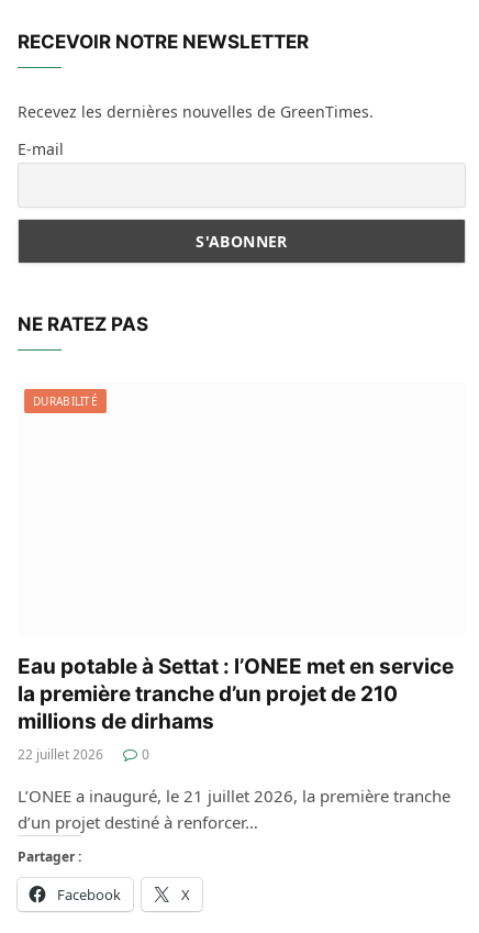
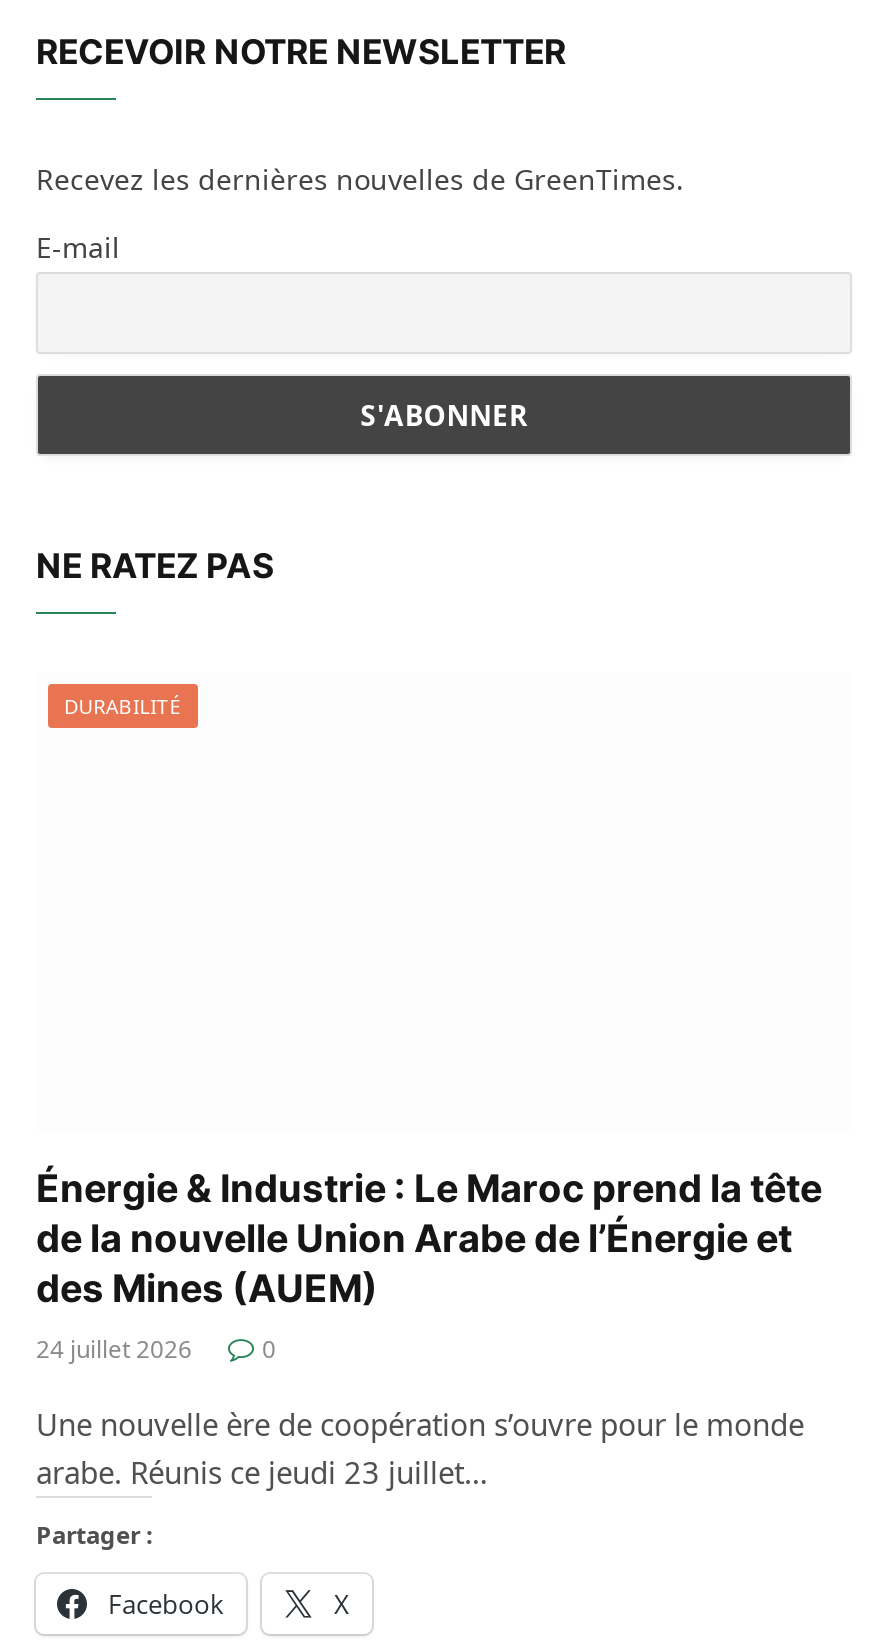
[18,654,454,763] Eau potable à Settat : l’ONEE met en service | la première tranche d’un projet de 210 | millions de dirhams | 22 juillet 2026 -> [36,1165,822,1365] Énergie & Industrie : Le Maroc prend la tête | de la nouvelle Union Arabe de l’Énergie et | des Mines (AUEM) | 24 juillet 2026
[18,784,450,833] L’ONEE a inauguré, le 21 juillet 2026, la première tranche | d’un projet destiné à renforcer… -> [36,1403,804,1491] Une nouvelle ère de coopération s’ouvre pour le monde | arabe. Réunis ce jeudi 23 juillet…

